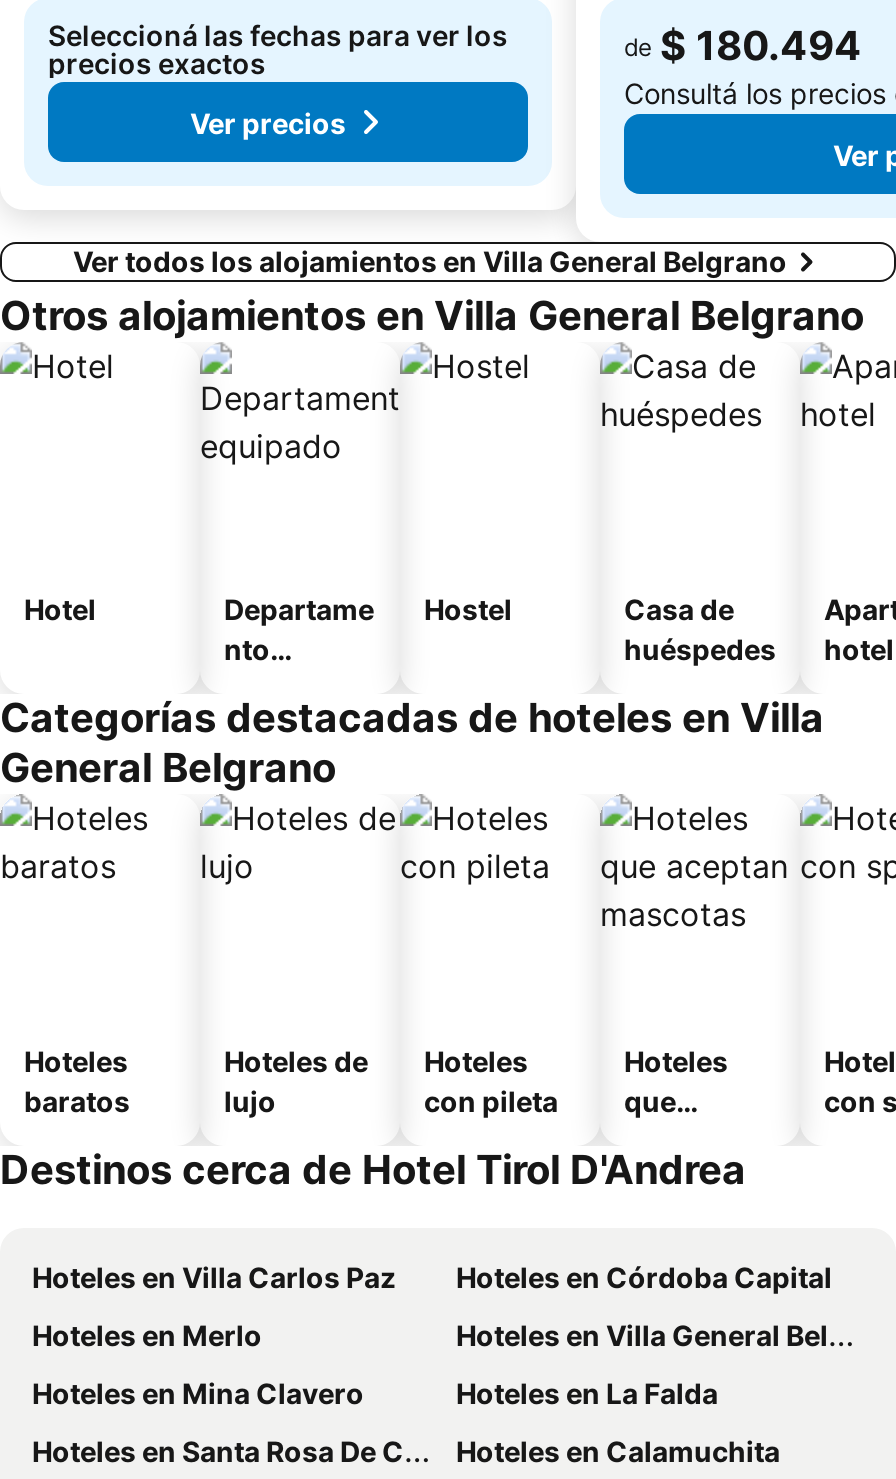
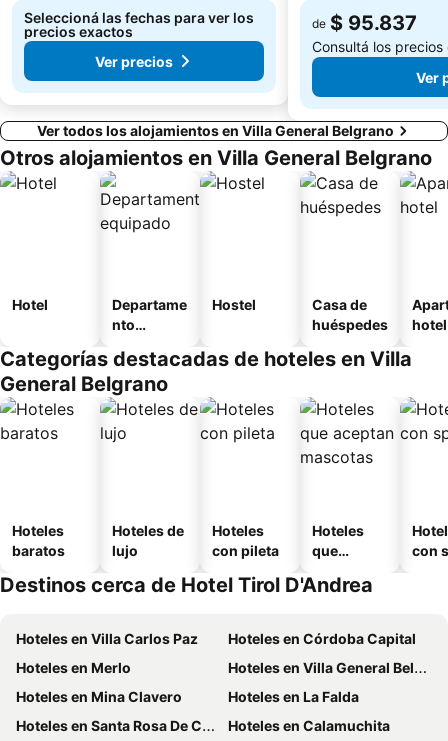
[624,22,862,70] de $ 180.494 -> [312,11,417,35] de $ 95.837

